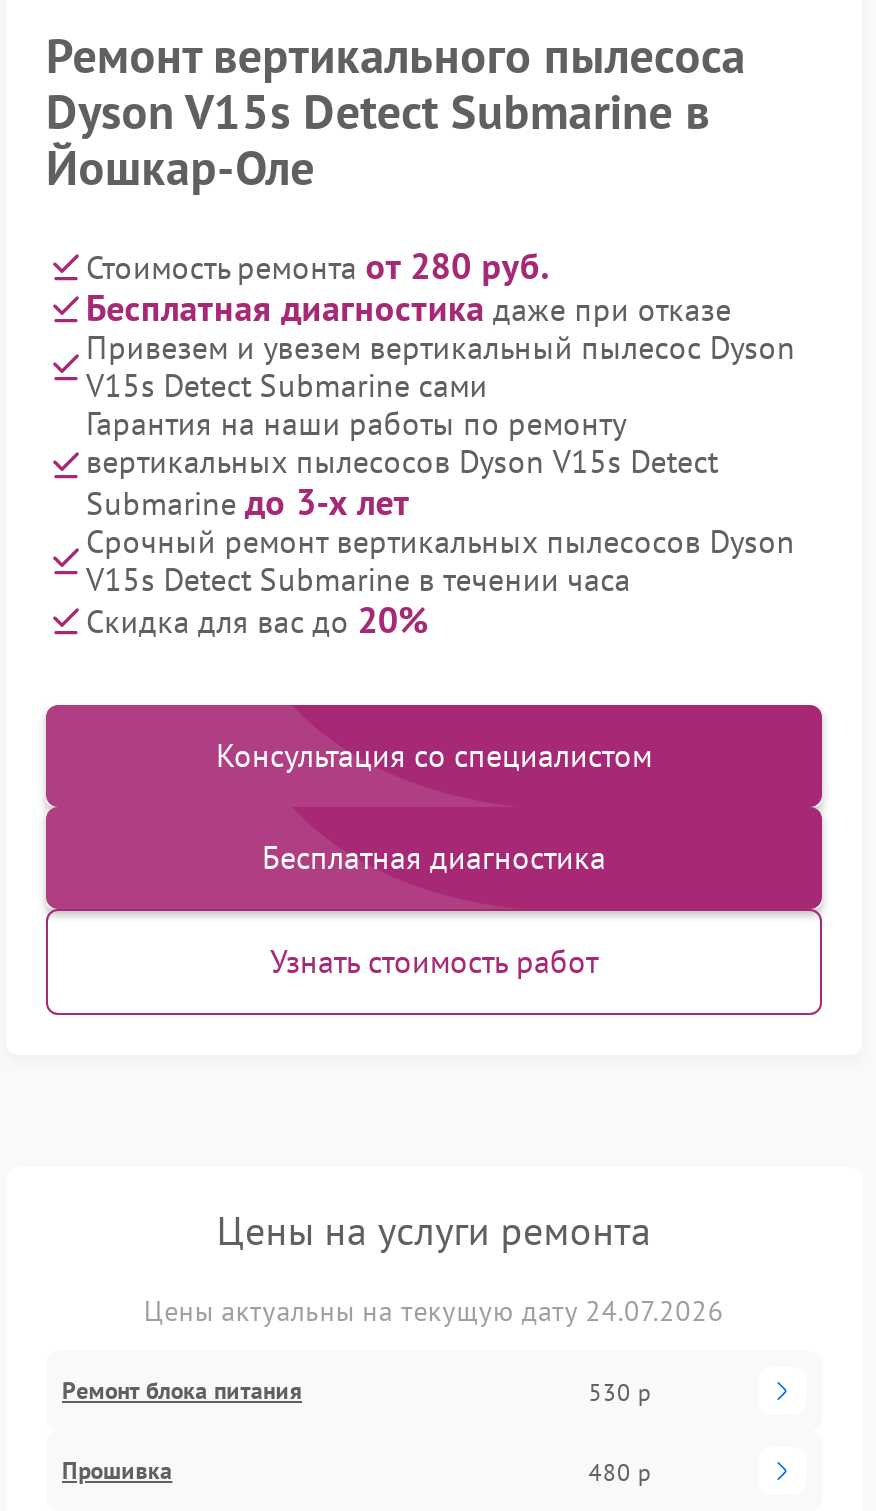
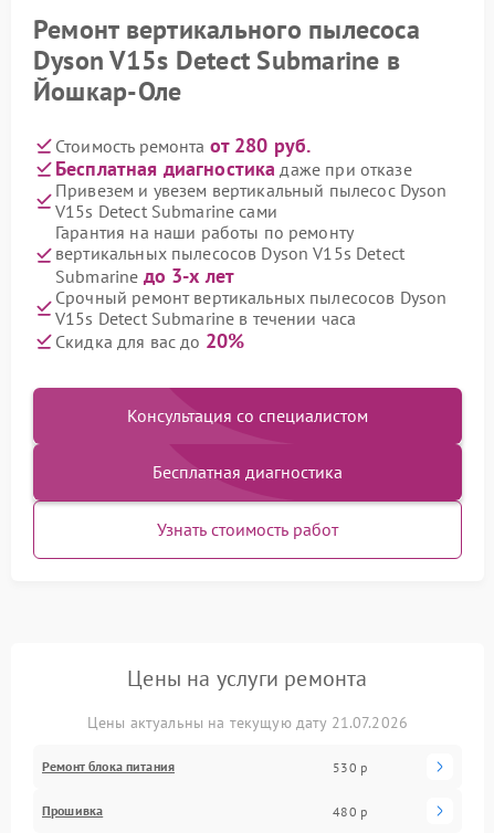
[144,1293,724,1329] Цены актуальны на текущую дату 24.07.2026 -> [87,713,408,732] Цены актуальны на текущую дату 21.07.2026

